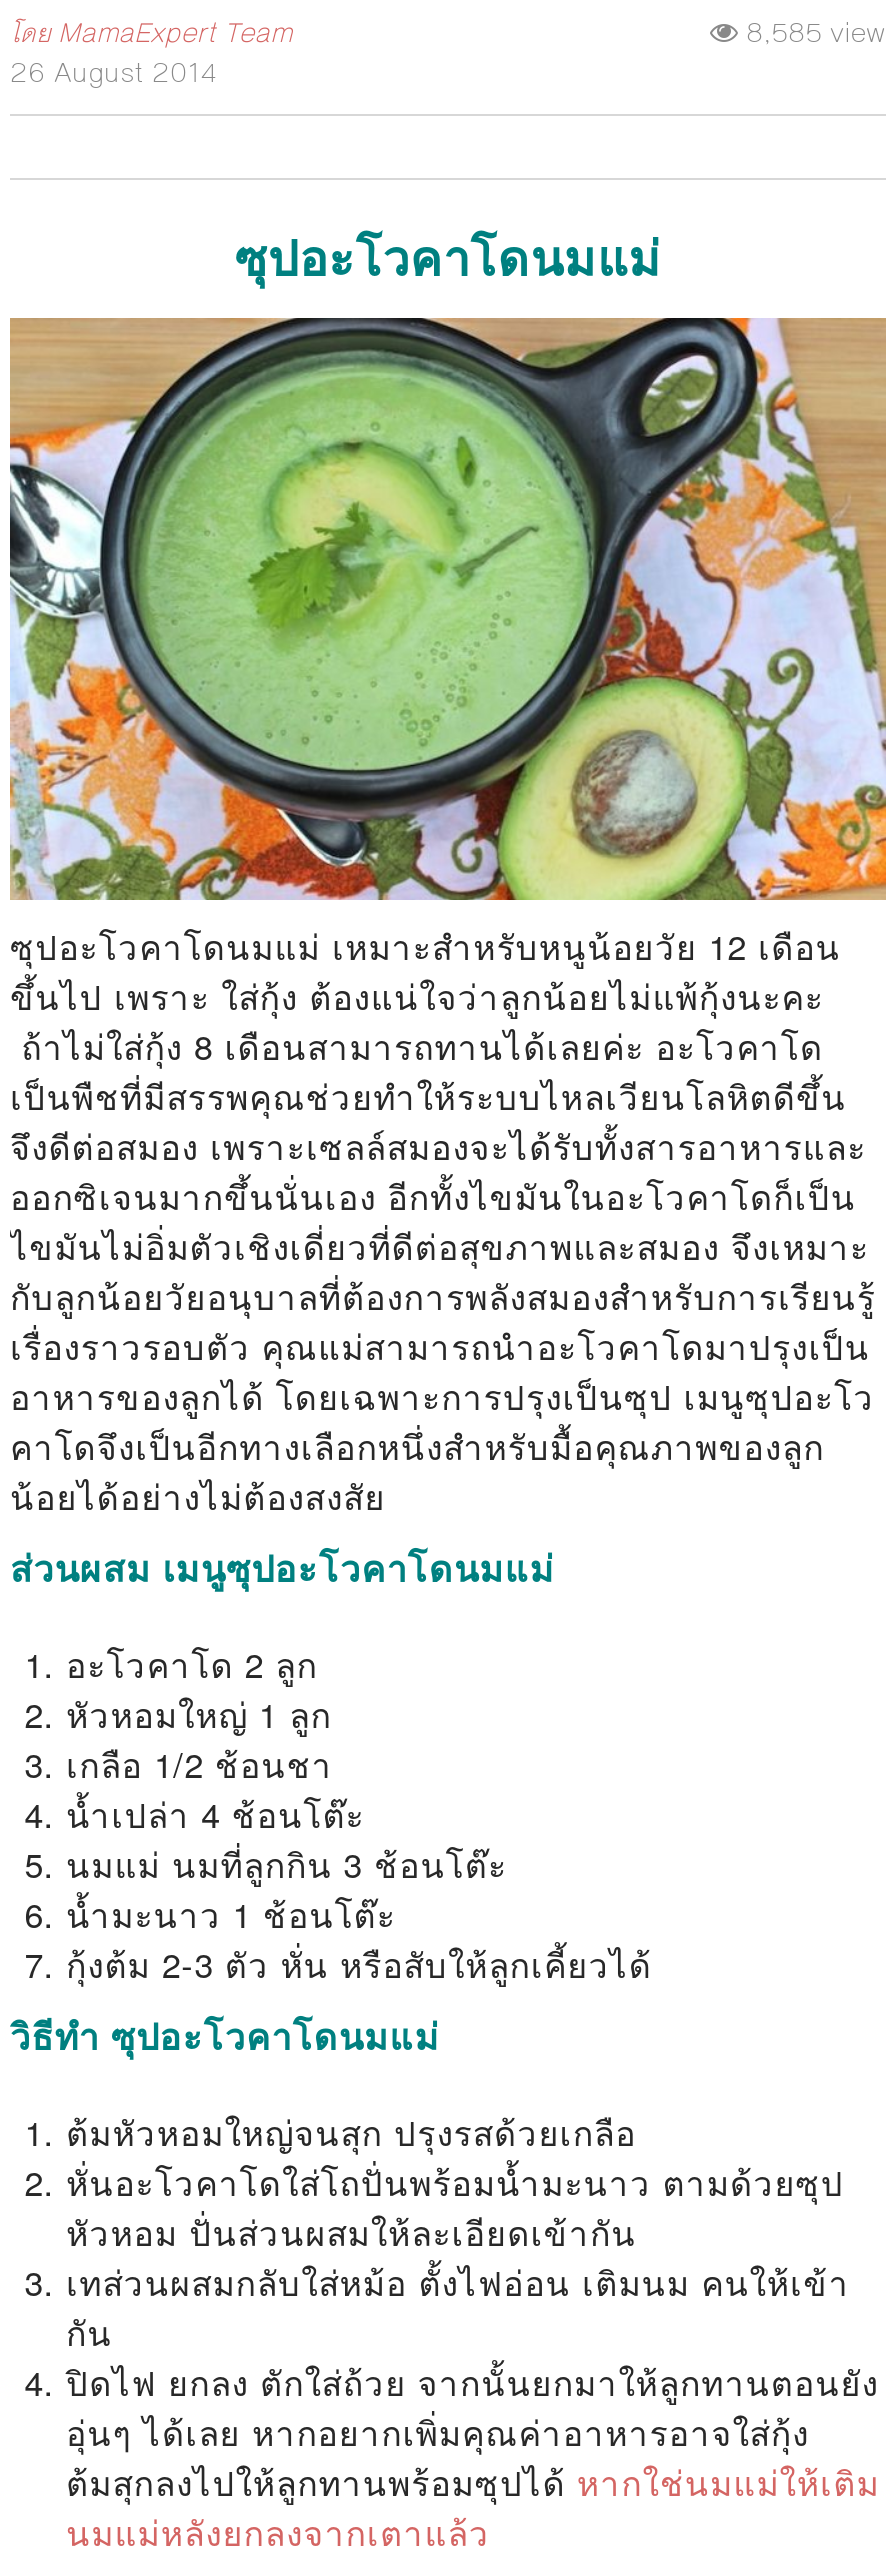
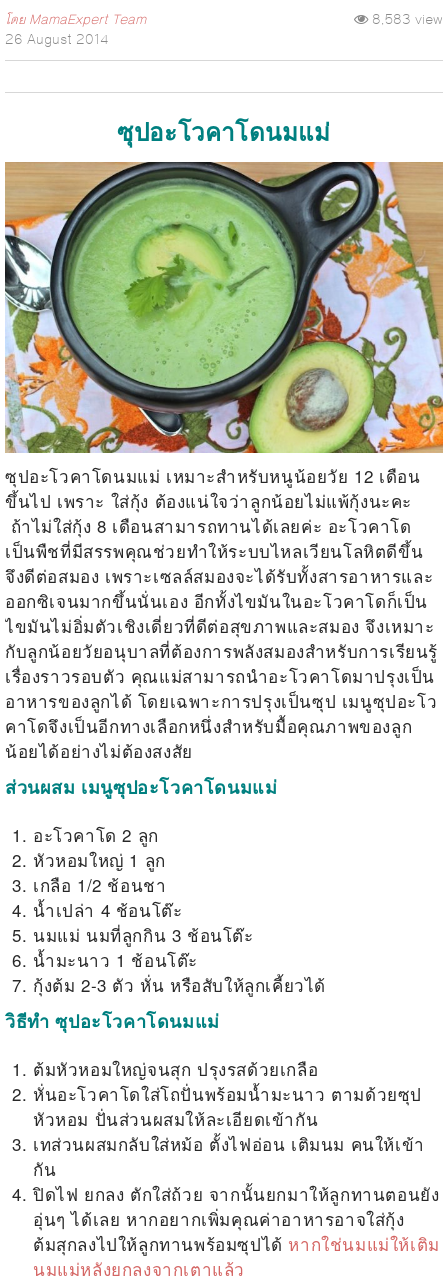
[746,12,886,56] 8,585 view -> [372,9,443,31] 8,583 view

